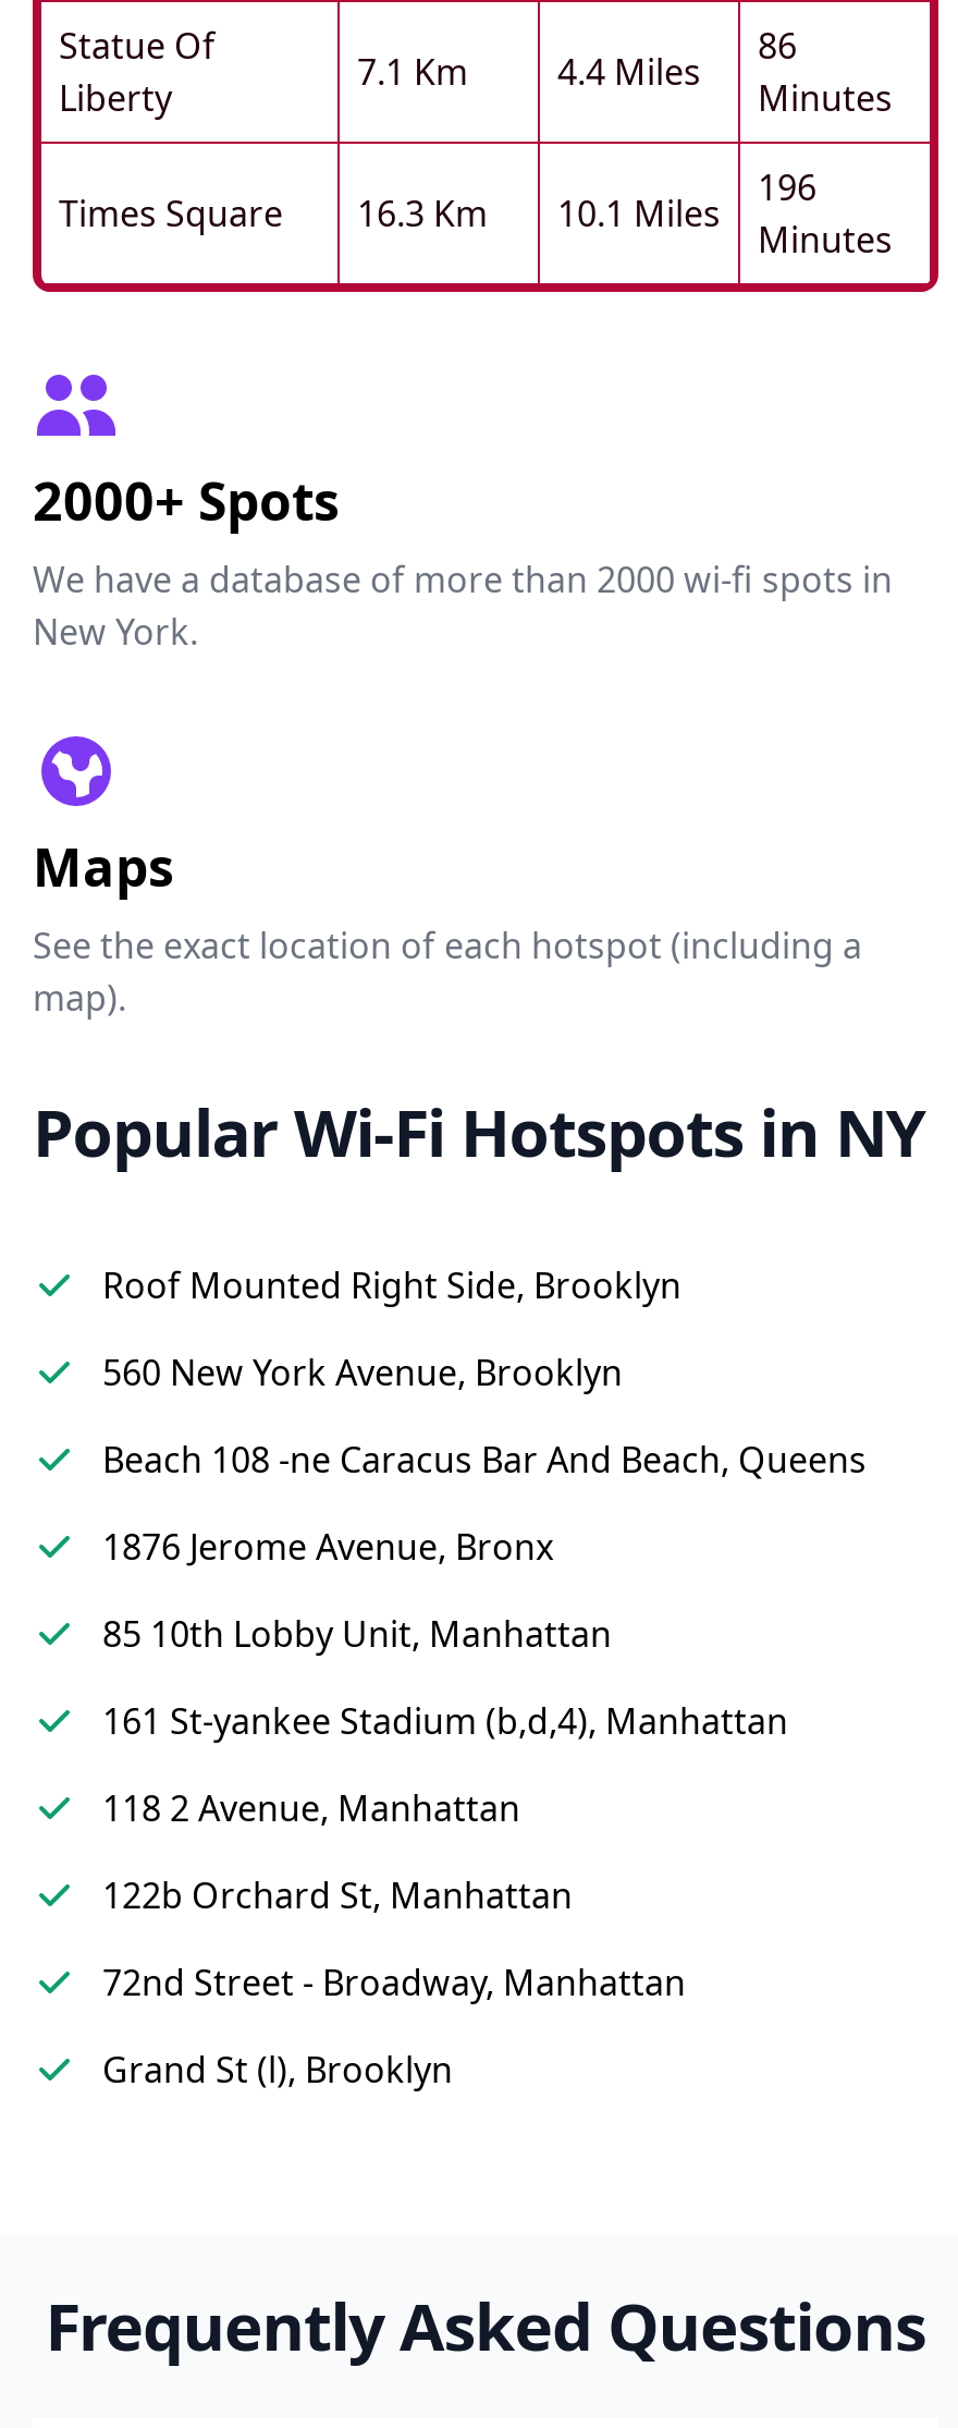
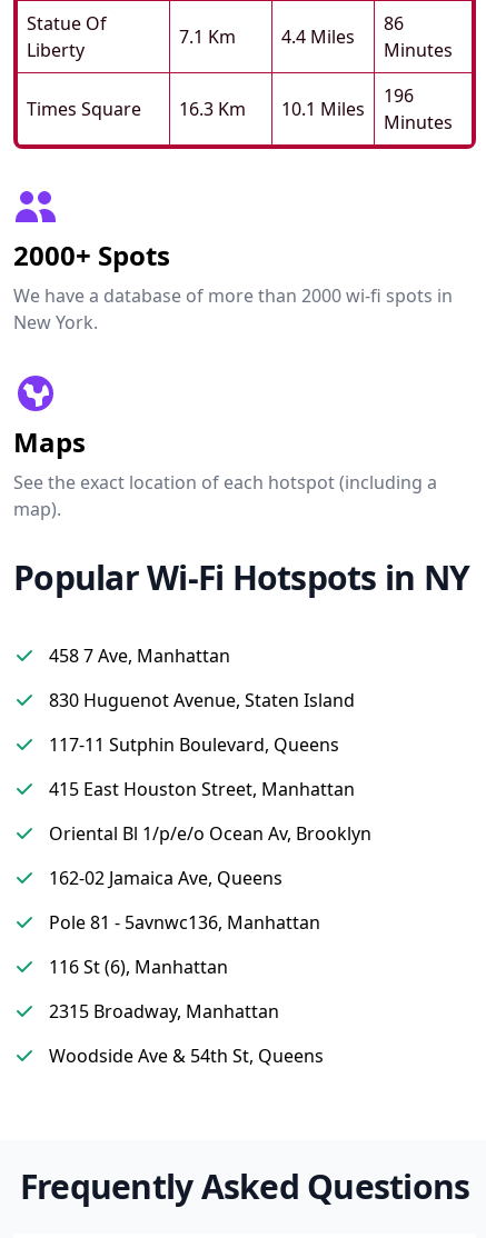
[102,1261,681,1309] Roof Mounted Right Side, Brooklyn -> [49,643,230,668] 458 7 Ave, Manhattan
[102,1349,623,1396] 560 New York Avenue, Brooklyn -> [49,688,355,712] 830 Huguenot Avenue, Staten Island
[102,1436,867,1484] Beach 108 -ne Caracus Bar And Beach, Queens -> [49,732,339,757] 117-11 Sutphin Boulevard, Queens
[102,1523,553,1571] 1876 Jerome Avenue, Bronx -> [49,777,355,801] 415 East Houston Street, Manhattan
[102,1610,612,1658] 85 10th Lobby Unit, Manhattan -> [49,821,371,846] Oriental Bl 1/p/e/o Ocean Av, Brooklyn
[102,1697,788,1745] 161 St-yankee Stadium (b,d,4), Manhattan -> [49,866,282,890] 162-02 Jamaica Ave, Queens
[102,1784,520,1832] 118 2 Avenue, Manhattan -> [49,910,320,935] Pole 81 - 5avnwc136, Manhattan
[102,1871,573,1919] 122b Orchard St, Manhattan -> [49,955,228,979] 116 St (6), Manhattan
[102,1959,686,2006] 72nd Street - Broadway, Manhattan -> [49,999,279,1024] 2315 Broadway, Manhattan
[102,2046,453,2094] Grand St (l), Brooklyn -> [49,1044,324,1068] Woodside Ave & 54th St, Queens

